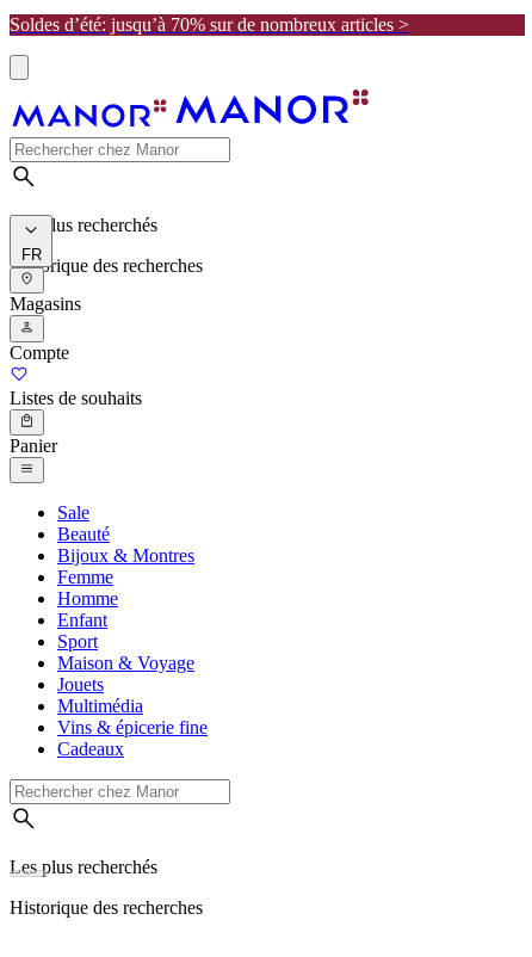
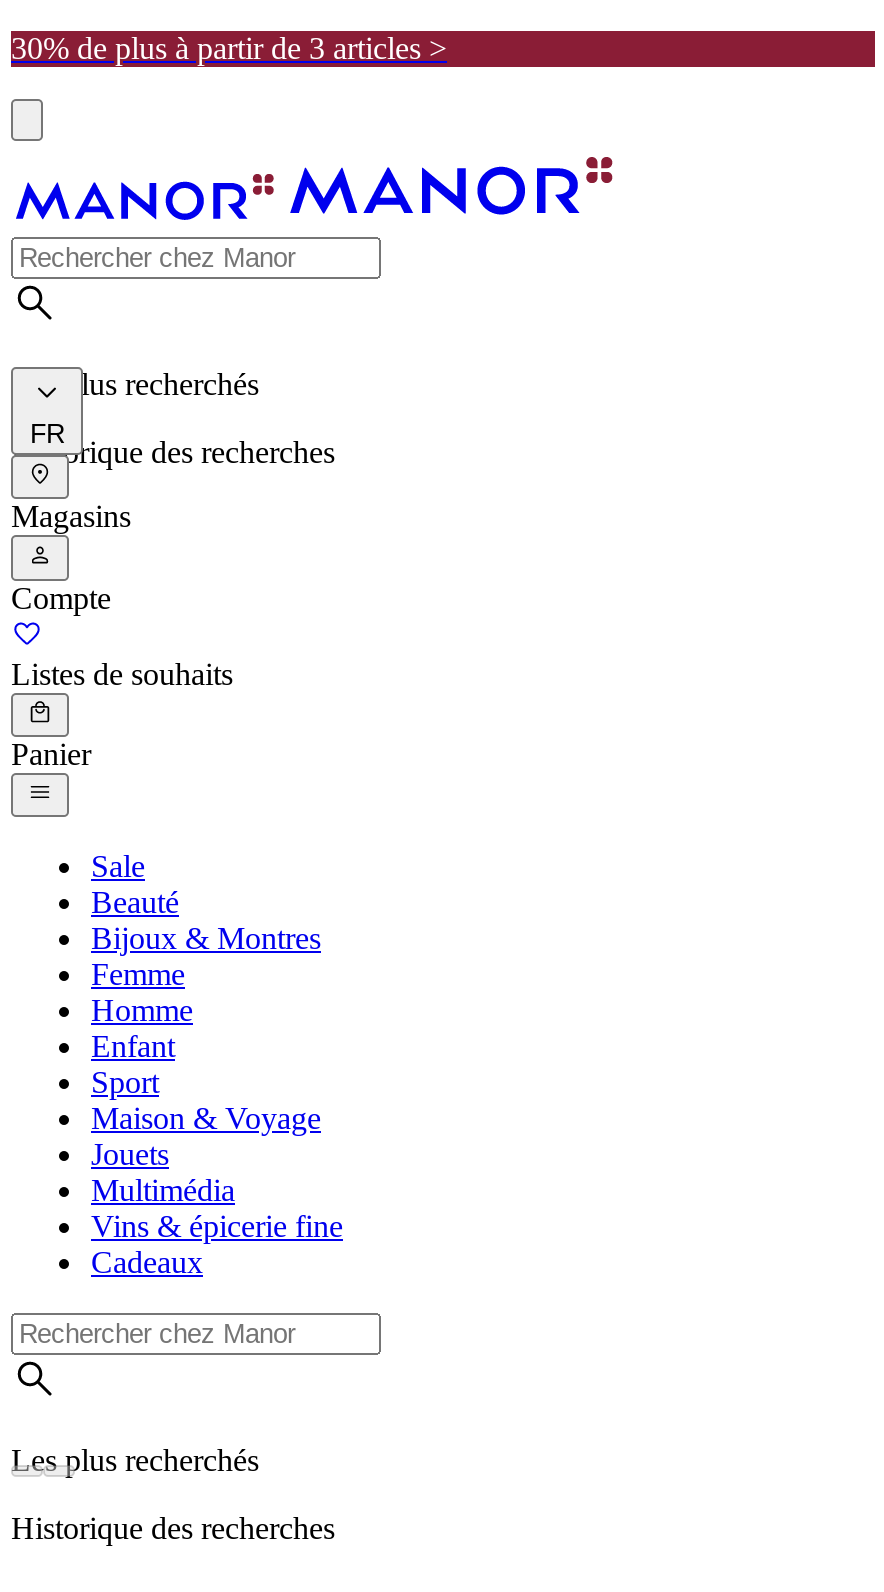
[10,14,409,35] Soldes d’été: jusqu’à 70% sur de nombreux articles > -> [11,31,447,65] 30% de plus à partir de 3 articles >

